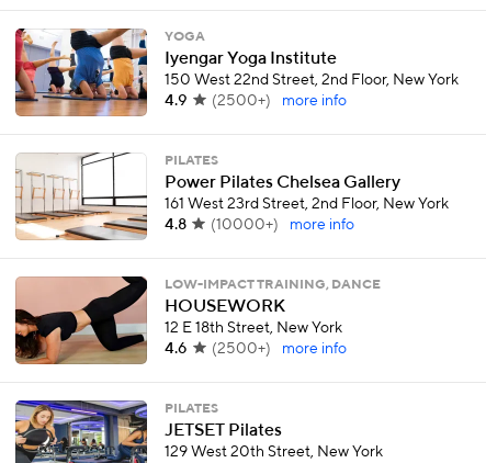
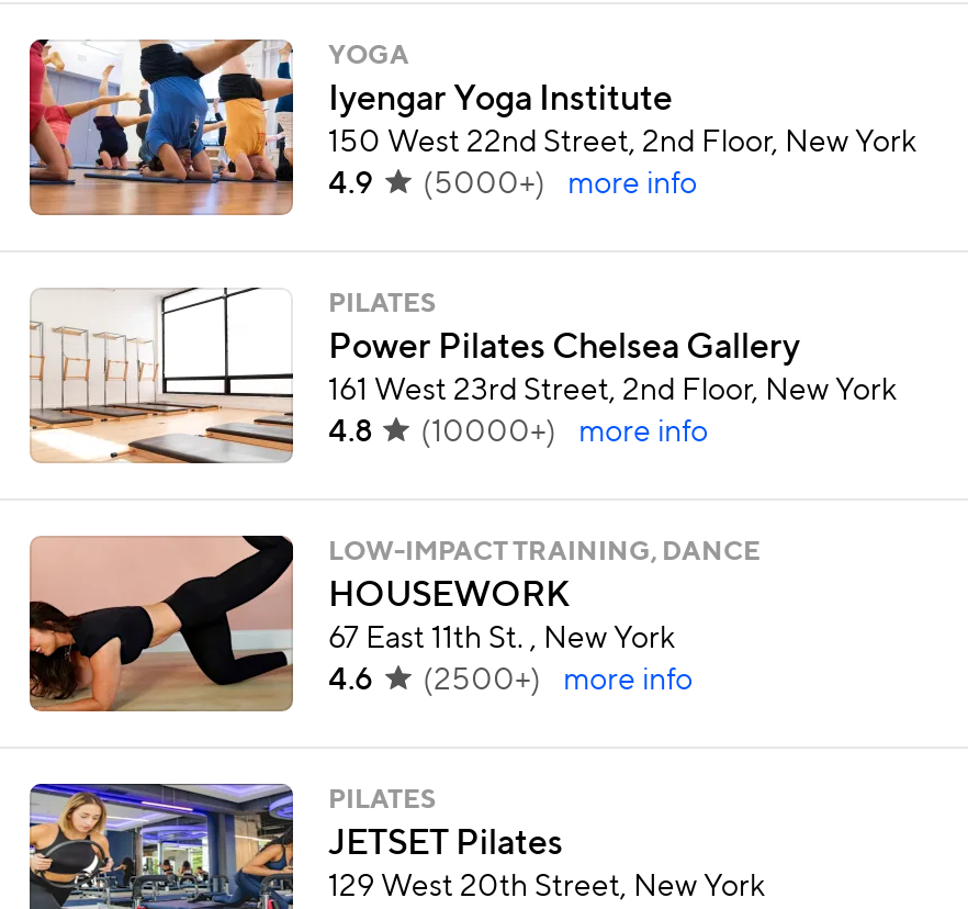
[165,93,347,109] 4.9 (2500+) more info -> [328,169,697,200] 4.9 (5000+) more info
[165,320,342,336] 12 E 18th Street, New York -> [328,624,675,654] 67 East 11th St. , New York

